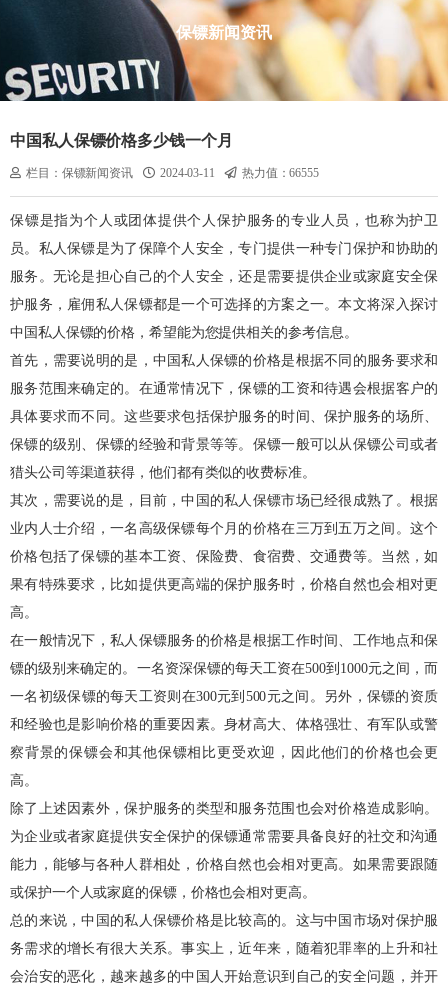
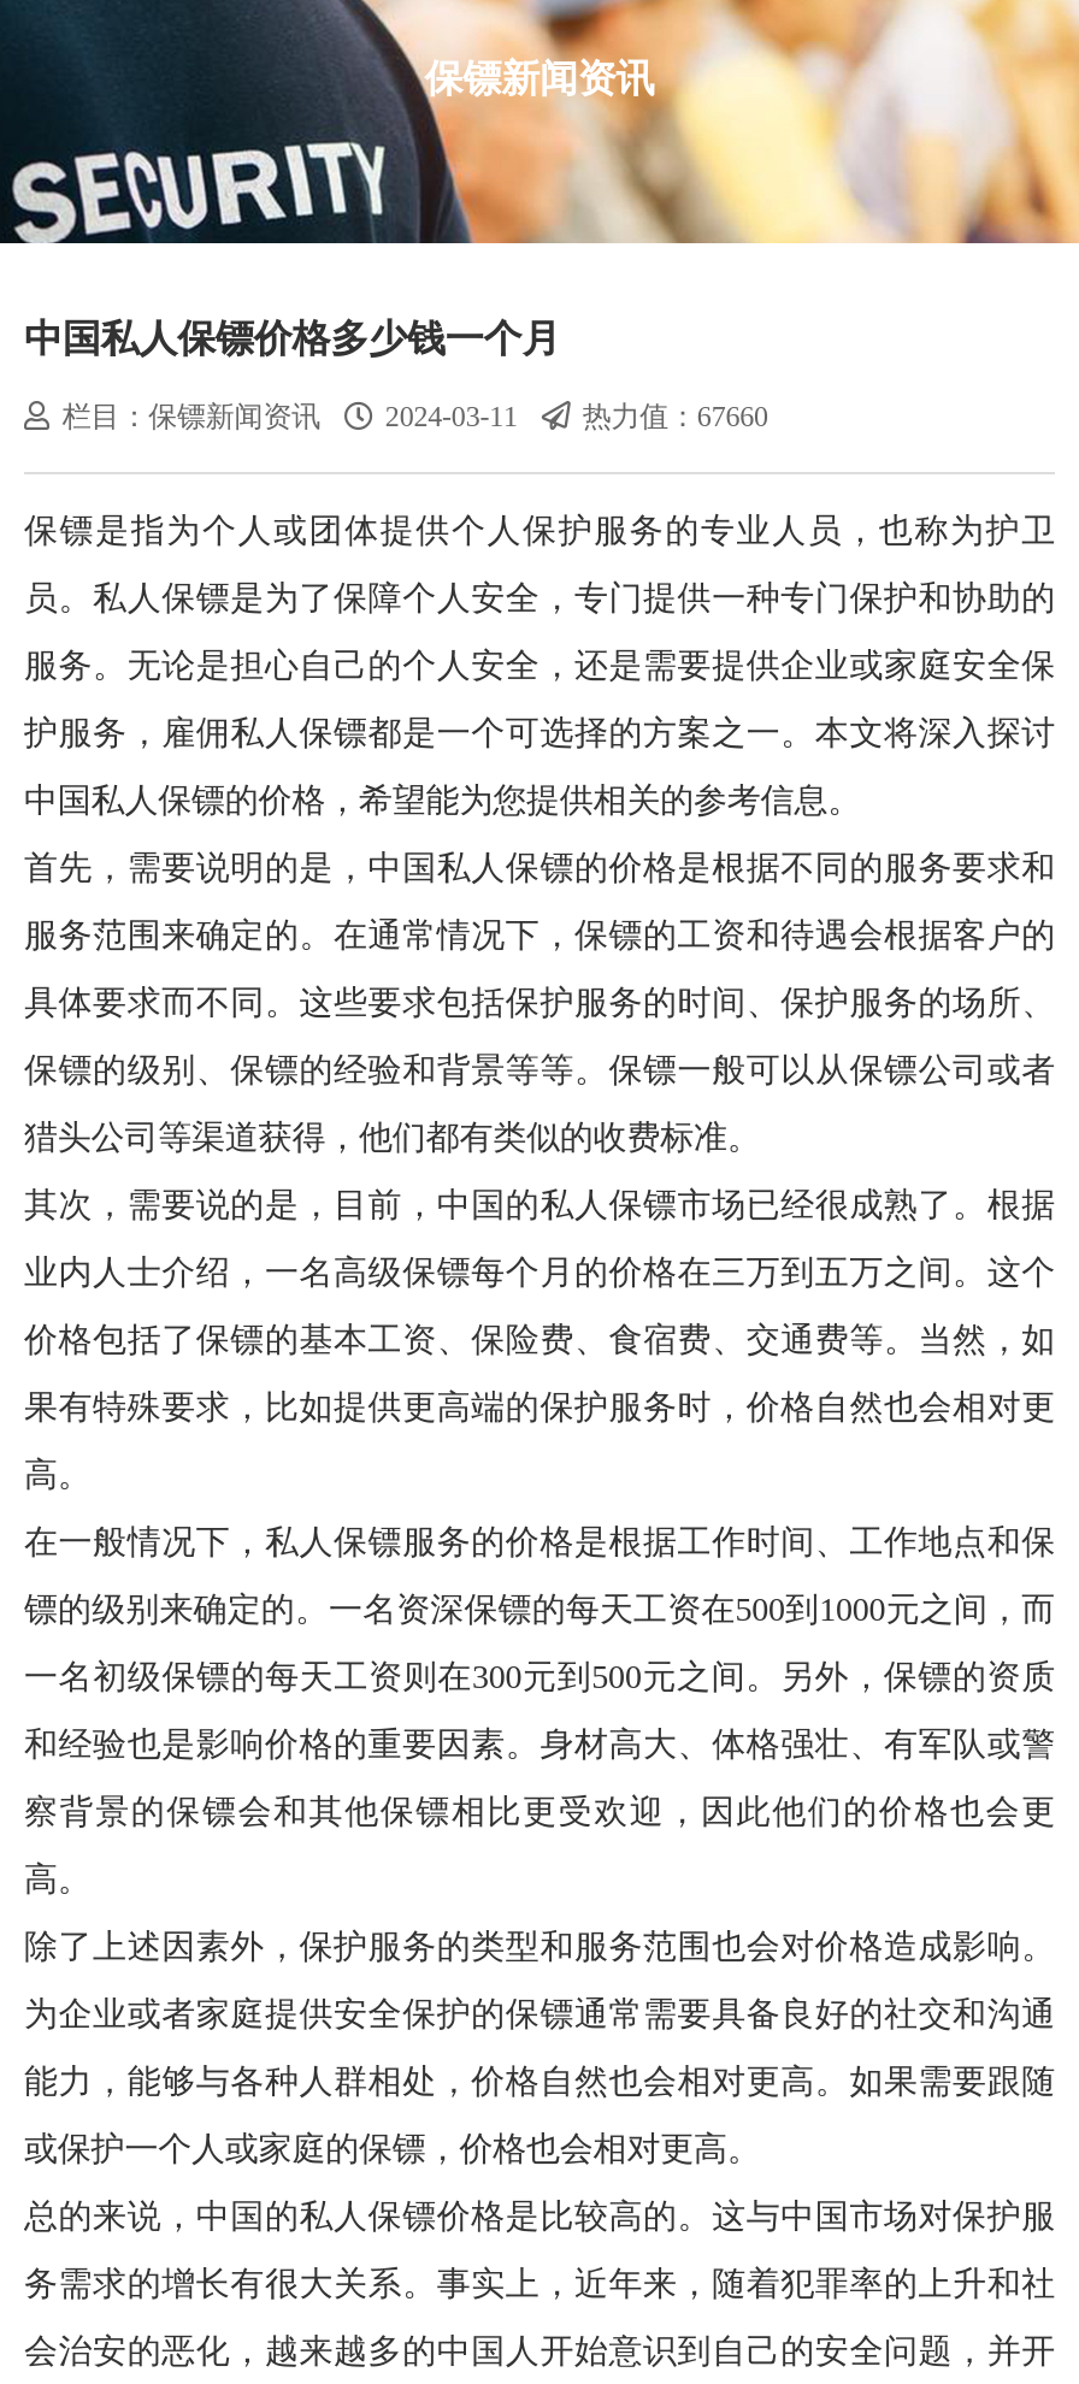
[26,166,319,180] 栏目：保镖新闻资讯 2024-03-11 热力值：66555 -> [62,399,768,433] 栏目：保镖新闻资讯 2024-03-11 热力值：67660

